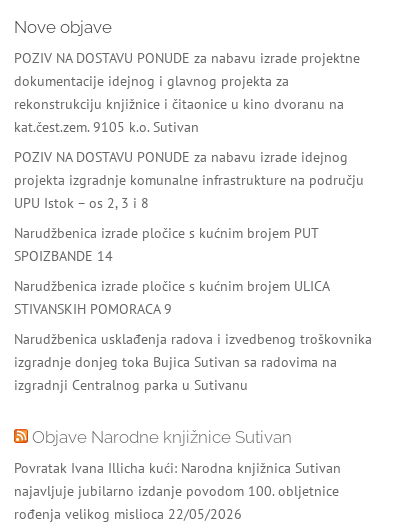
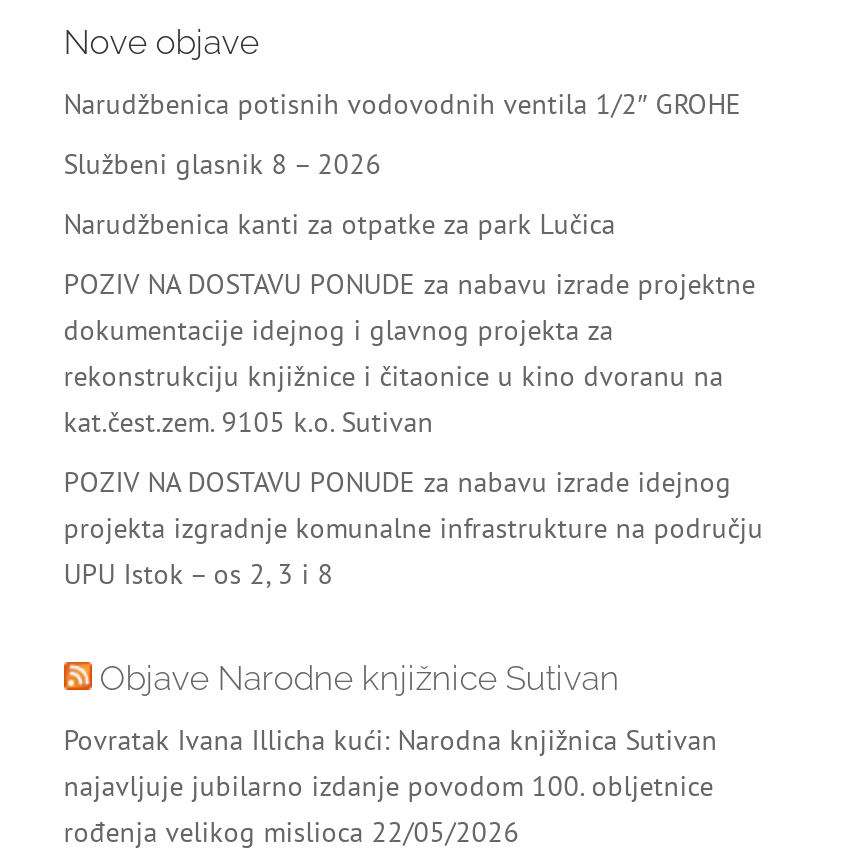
none -> [64,86,742,242] Narudžbenica potisnih vodovodnih ventila 1/2″ GROHE | Službeni glasnik 8 – 2026 | Narudžbenica kanti za otpatke za park Lučica
moved [14,49,364,212] -> [64,266,764,592]: POZIV NA DOSTAVU PONUDE za nabavu izrade projektne | dokumentacije idejnog i glavnog projekta za | rekonstrukciju knjižnice i čitaonice u kino dvoranu na | kat.čest.zem. 9105 k.o. Sutivan | POZIV NA DOSTAVU PONUDE za nabavu izrade idejnog | projekta izgradnje komunalne infrastrukture na području | UPU Istok – os 2, 3 i 8
[14,224,372,394] Narudžbenica izrade pločice s kućnim brojem PUT | SPOIZBANDE 14 | Narudžbenica izrade pločice s kućnim brojem ULICA | STIVANSKIH POMORACA 9 | Narudžbenica usklađenja radova i izvedbenog troškovnika | izgradnje donjeg toka Bujica Sutivan sa radovima na | izgradnji Centralnog parka u Sutivanu -> none

